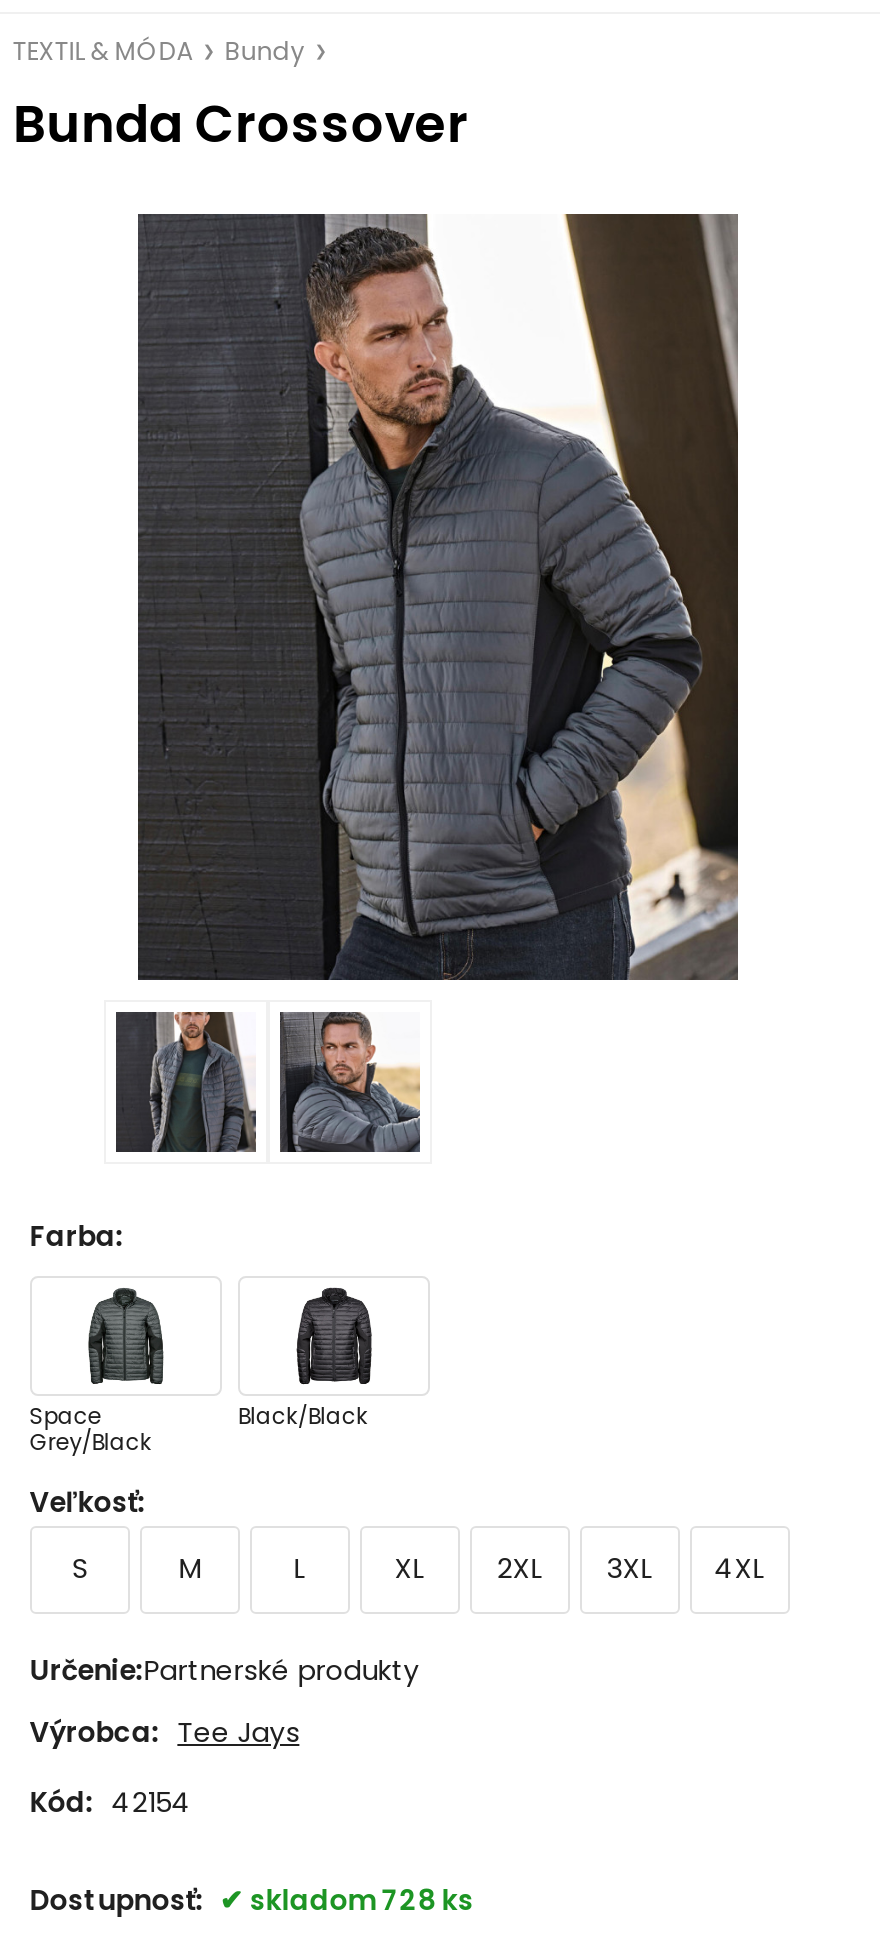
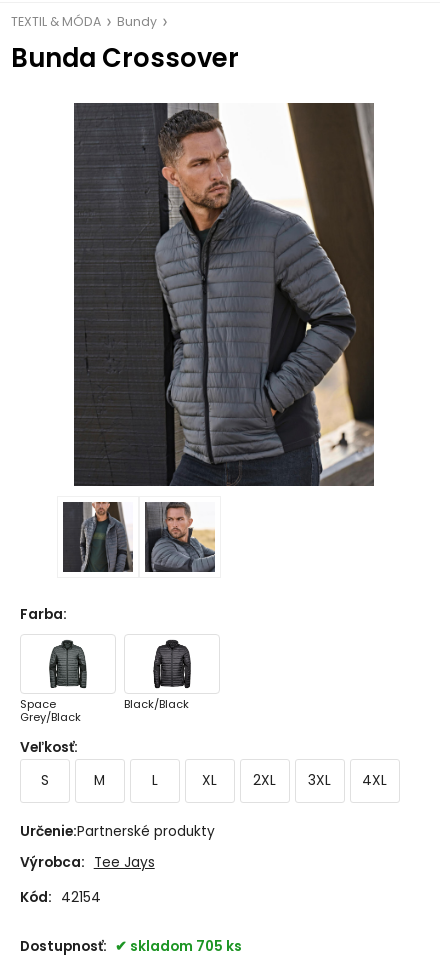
[29,1883,473,1921] Dostupnosť: skladom 728 ks -> [20,937,242,956] Dostupnosť: skladom 705 ks

